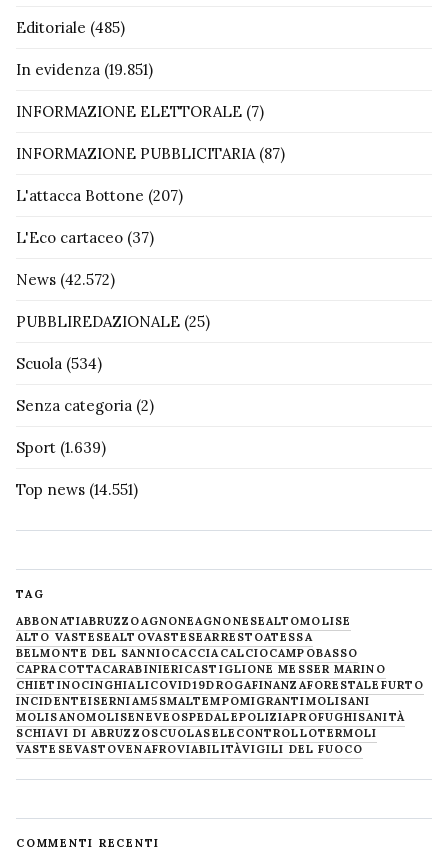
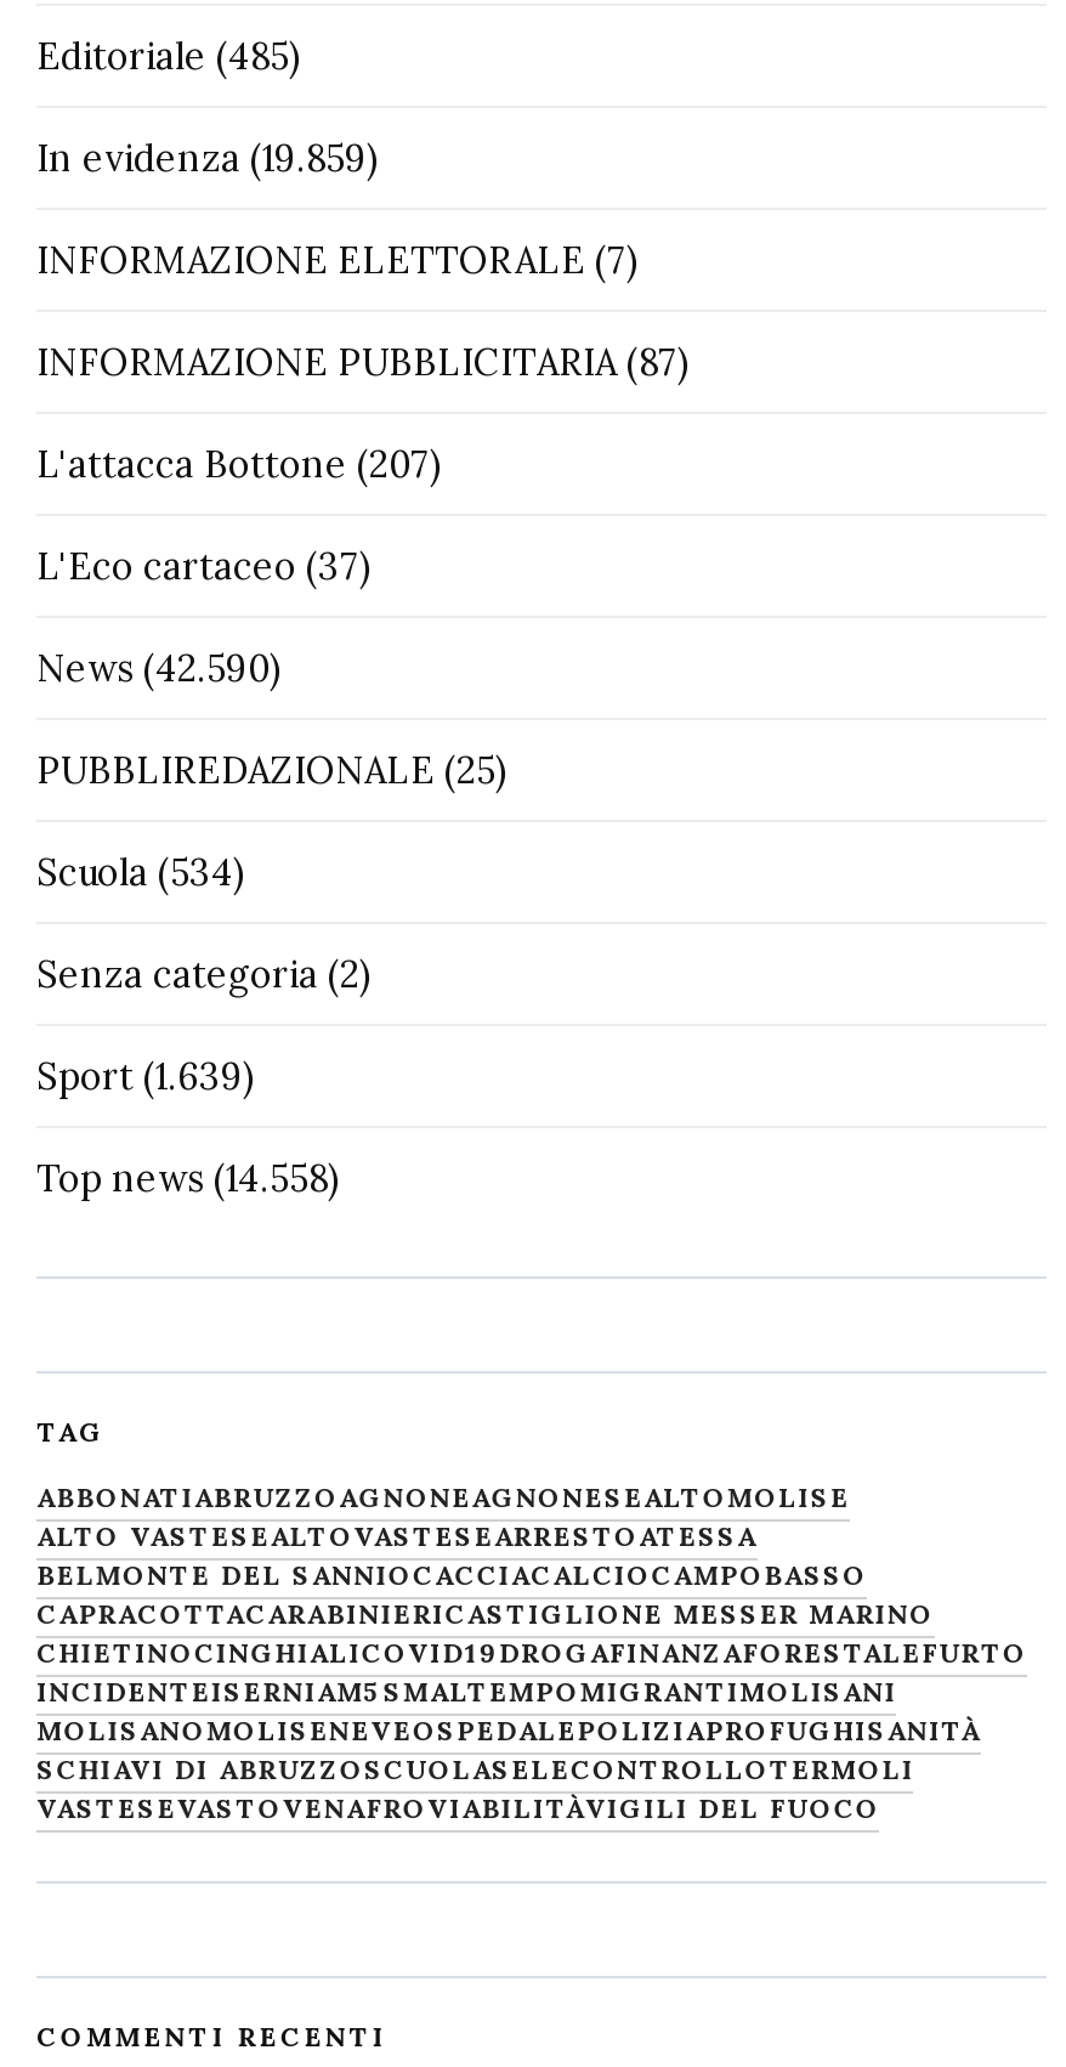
[16,60,153,79] In evidenza (19.851) -> [36,137,379,183] In evidenza (19.859)
[16,270,115,289] News (42.572) -> [36,647,282,693] News (42.590)
[16,480,138,499] Top news (14.551) -> [36,1157,340,1203] Top news (14.558)

